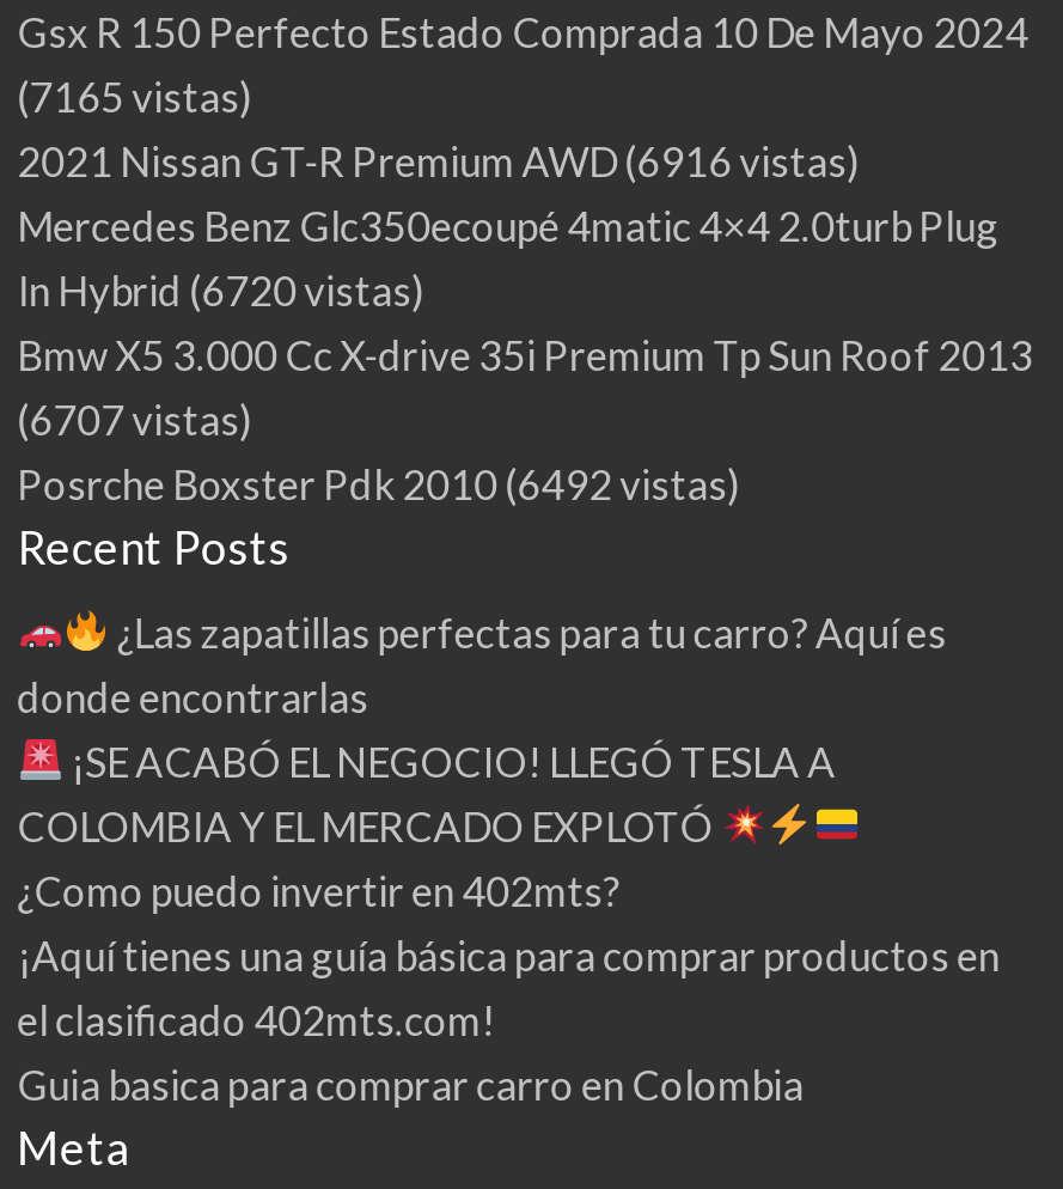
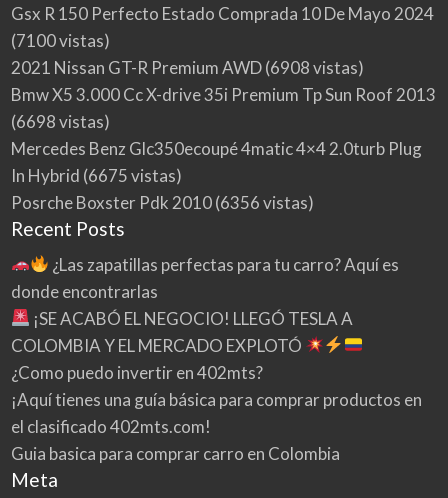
[17,72,861,317] (7165 vistas) | 2021 Nissan GT-R Premium AWD (6916 vistas) | In Hybrid (6720 vistas) -> [11,30,364,78] (7100 vistas) | 2021 Nissan GT-R Premium AWD (6908 vistas)
moved [17,202,1000,252] -> [11,138,422,159]: Mercedes Benz Glc350ecoupé 4matic 4×4 2.0turb Plug
moved [17,331,1033,381] -> [11,84,436,105]: Bmw X5 3.000 Cc X-drive 35i Premium Tp Sun Roof 2013
[17,395,742,510] (6707 vistas) | Posrche Boxster Pdk 2010 (6492 vistas) -> [11,111,314,213] (6698 vistas) | In Hybrid (6675 vistas) | Posrche Boxster Pdk 2010 (6356 vistas)

